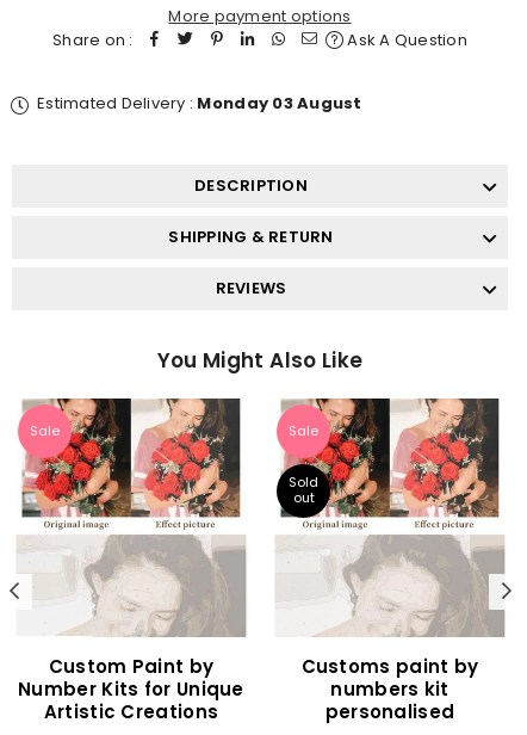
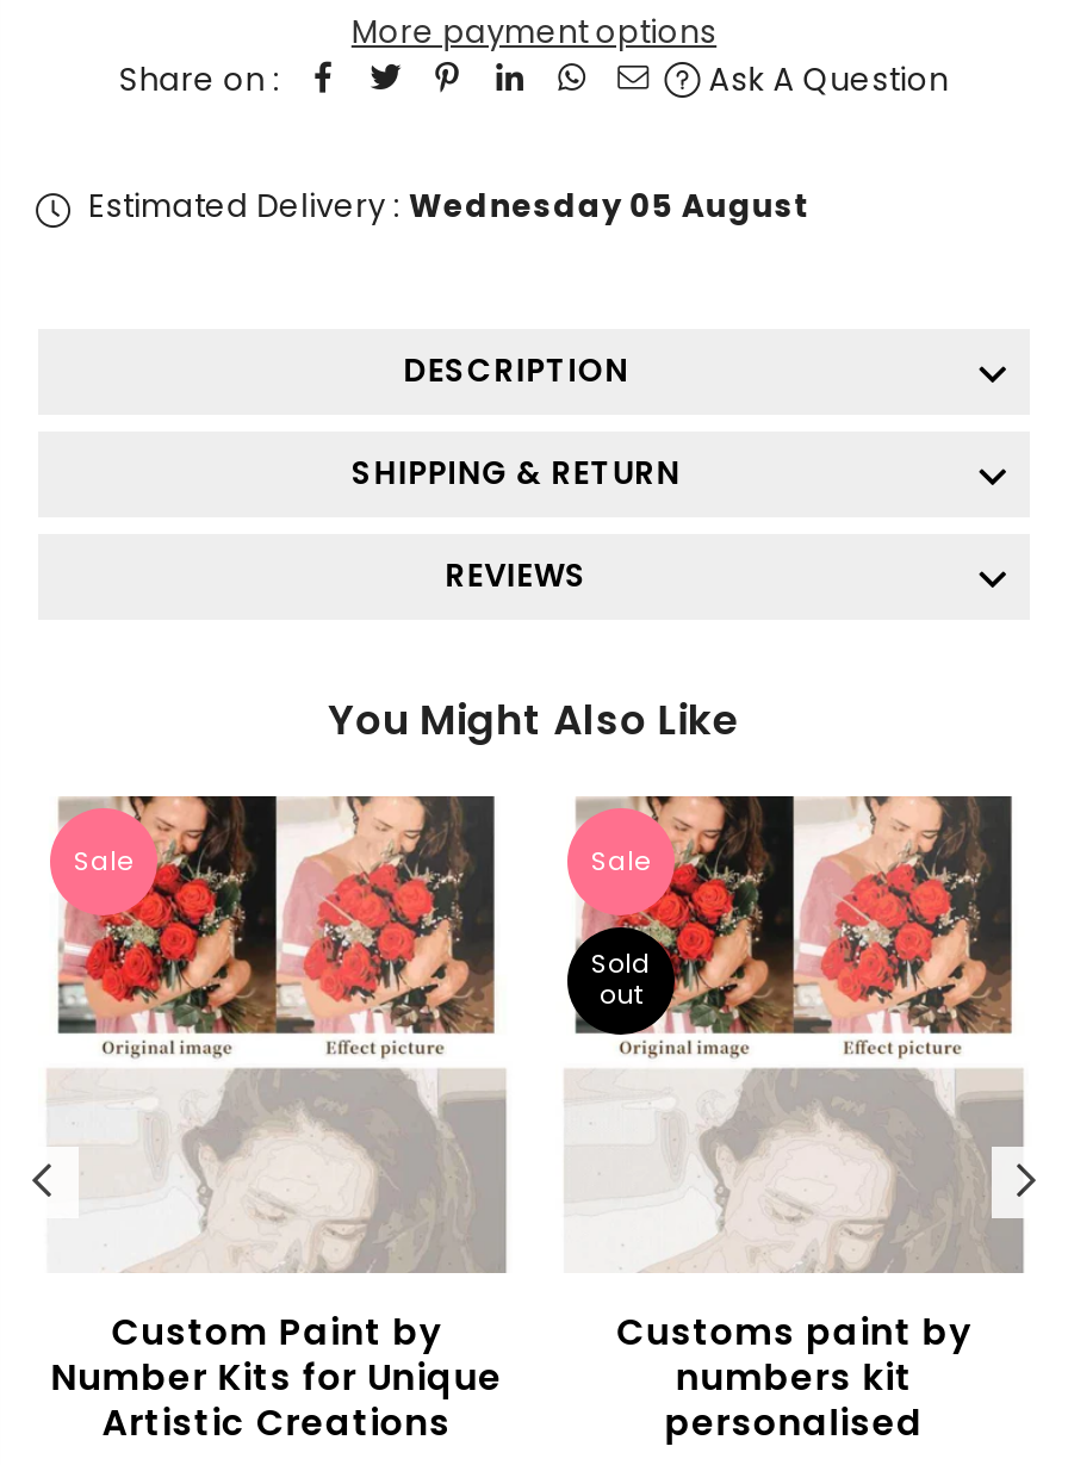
[37,91,362,114] Estimated Delivery : Monday 03 August -> [88,182,811,228] Estimated Delivery : Wednesday 05 August

